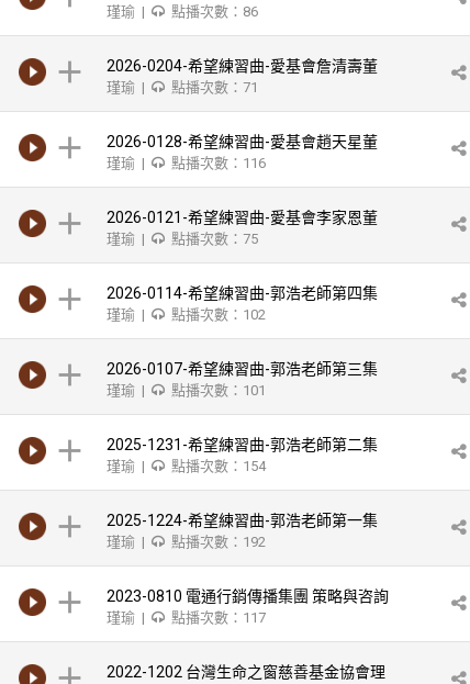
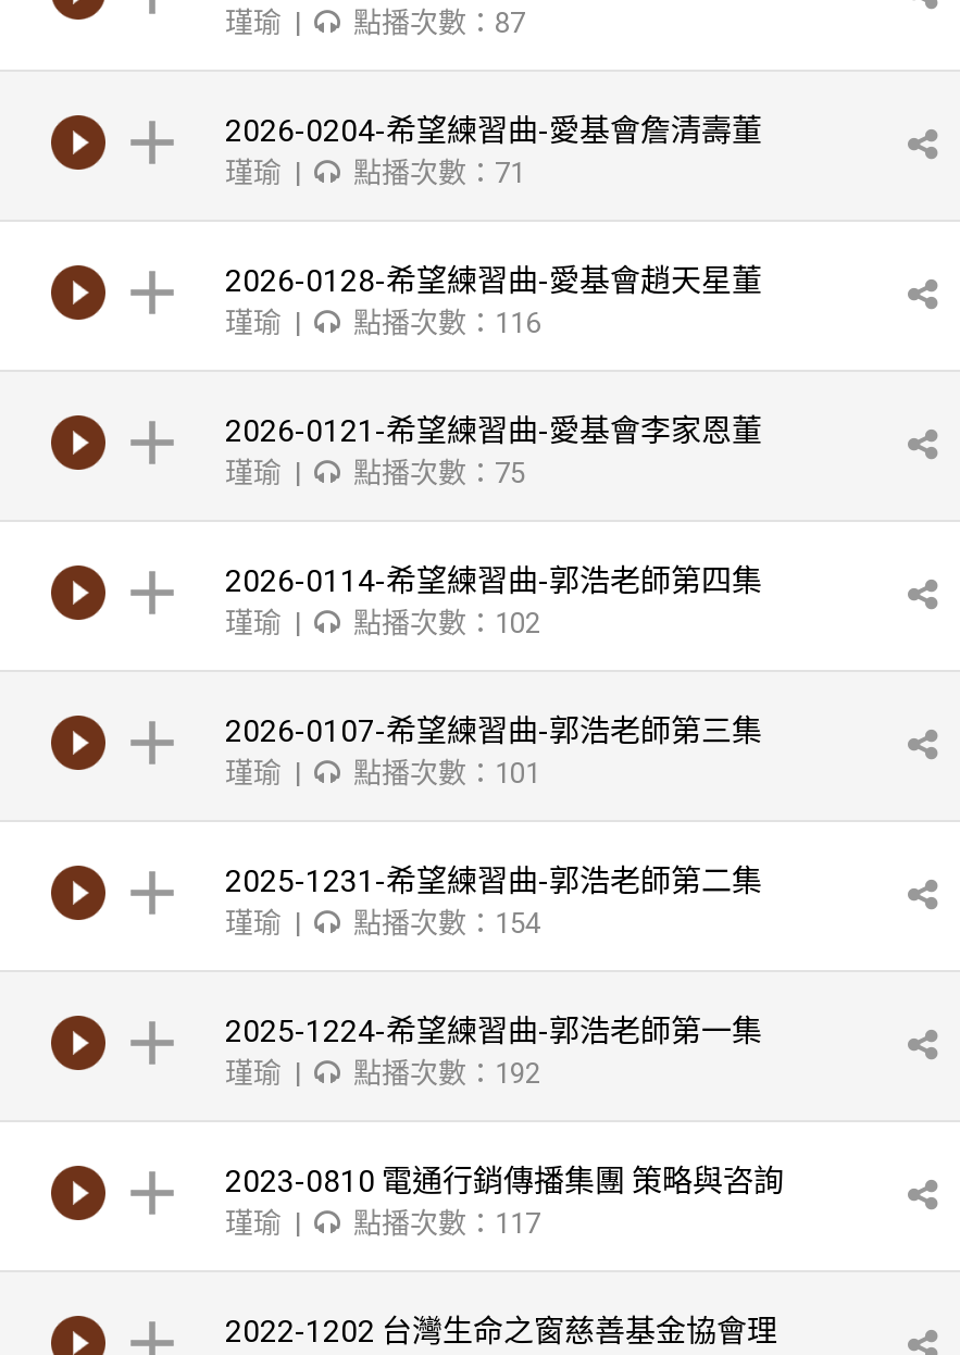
[165,3,258,20] 點播次數：86 -> [340,7,525,39] 點播次數：87

